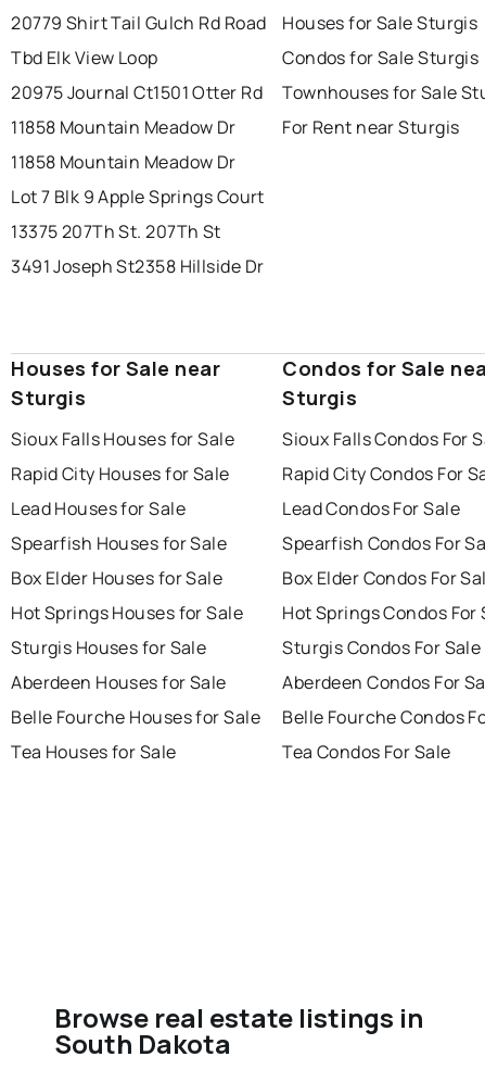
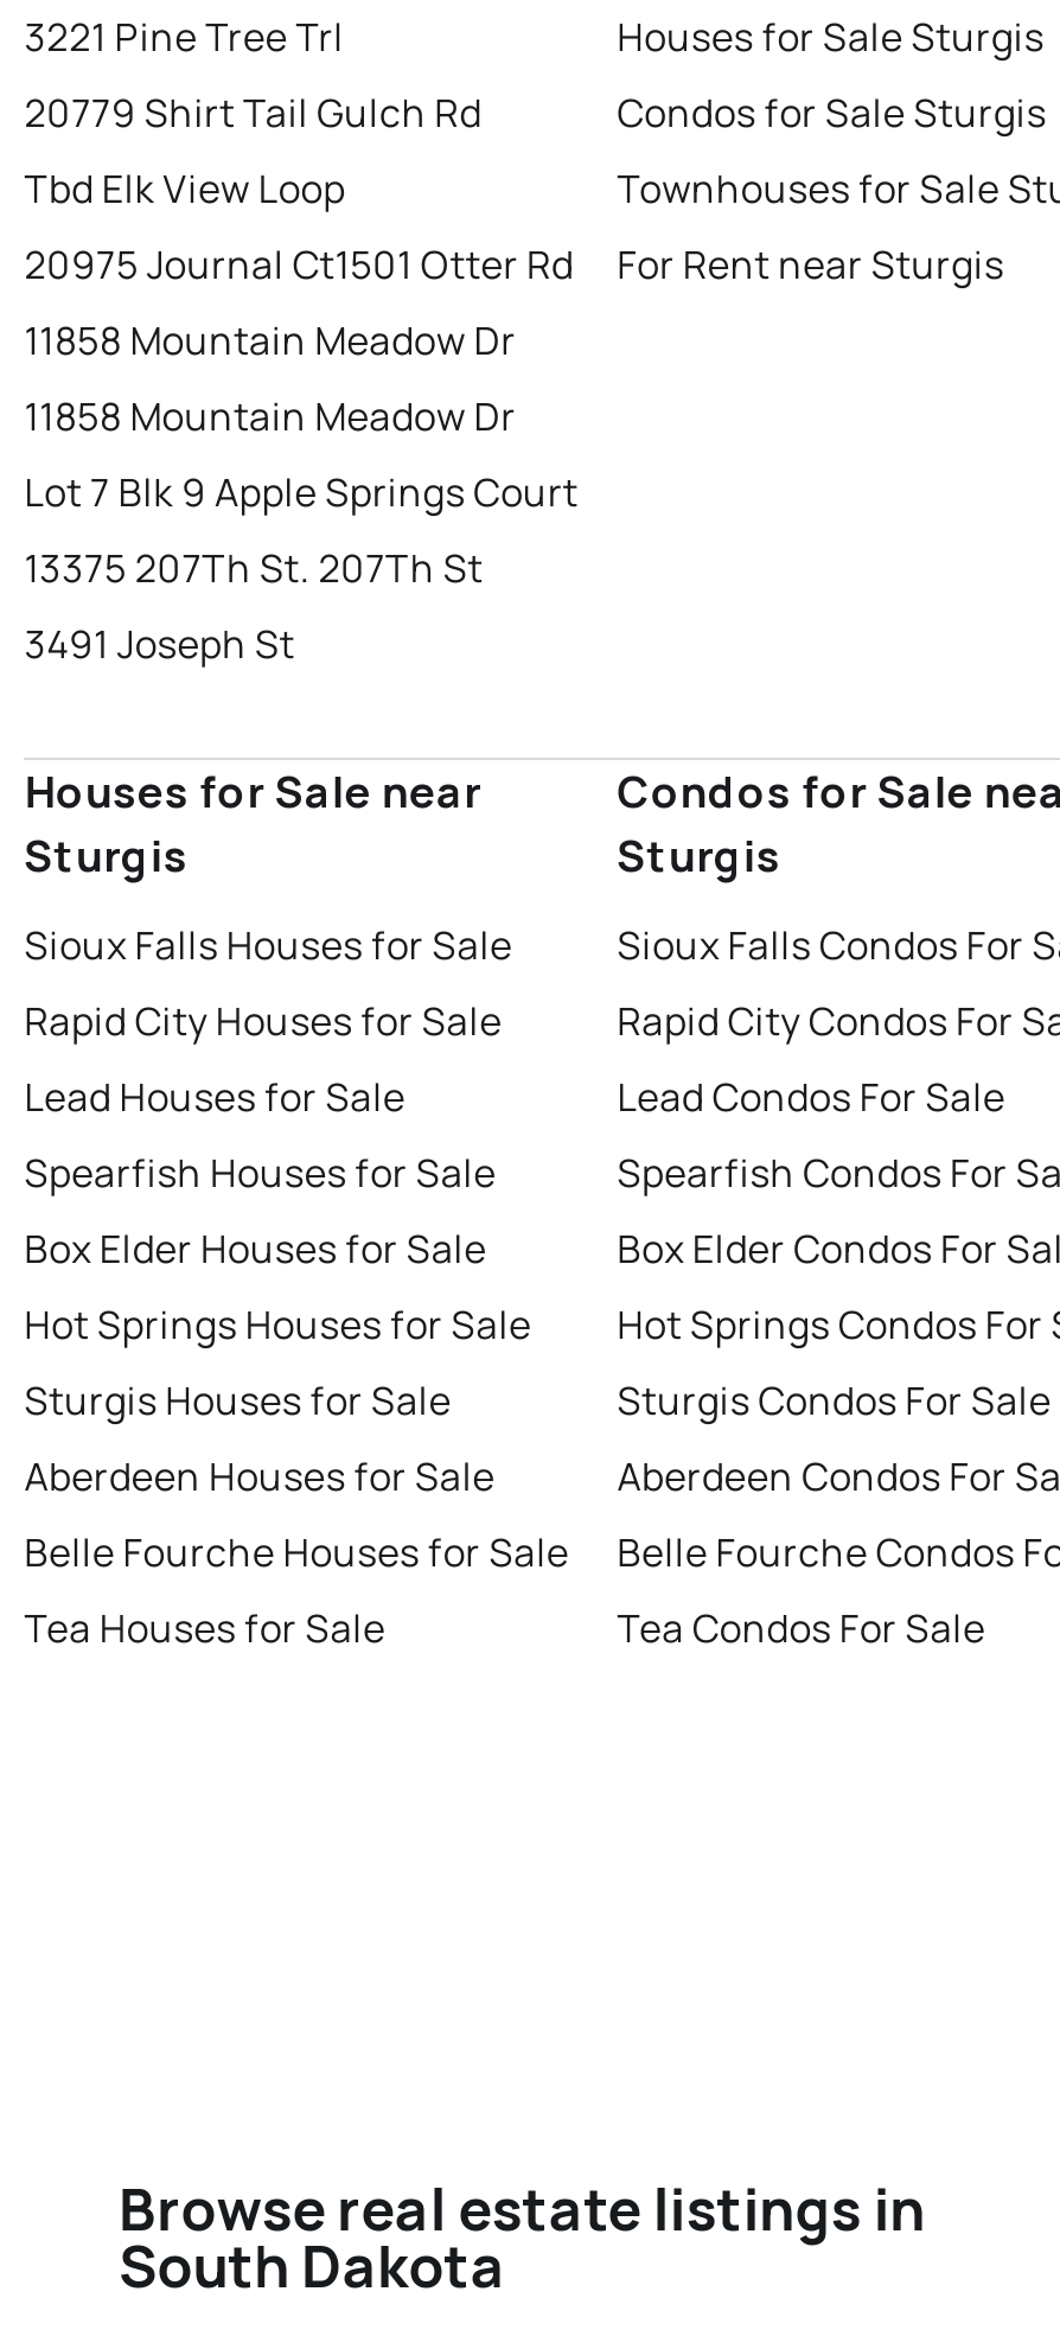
[11,11,266,35] 20779 Shirt Tail Gulch Rd Road -> [24,11,482,139] 3221 Pine Tree Trl | 20779 Shirt Tail Gulch Rd
moved [11,46,265,244] -> [24,163,578,595]: Tbd Elk View Loop | 20975 Journal Ct1501 Otter Rd | 11858 Mountain Meadow Dr | 11858 Mountain Meadow Dr | Lot 7 Blk 9 Apple Springs Court | 13375 207Th St. 207Th St
[11,254,264,278] 3491 Joseph St2358 Hillside Dr -> [24,618,295,670] 3491 Joseph St

